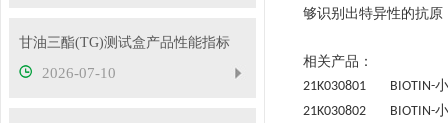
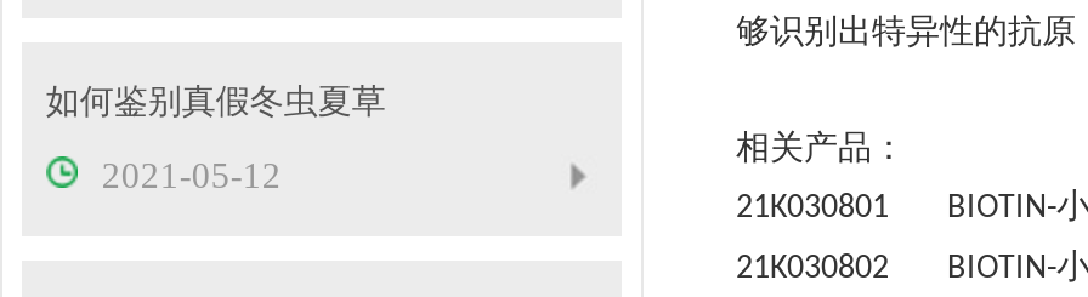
[19,35,230,50] 甘油三酯(TG)测试盒产品性能指标 -> [46,84,386,120] 如何鉴别真假冬虫夏草
[42,65,116,81] 2026-07-10 -> [102,156,281,195] 2021-05-12

